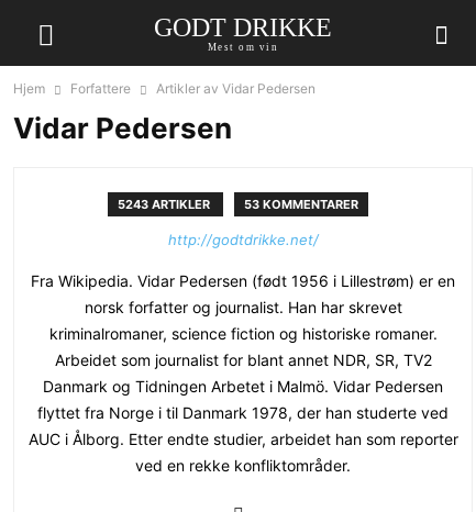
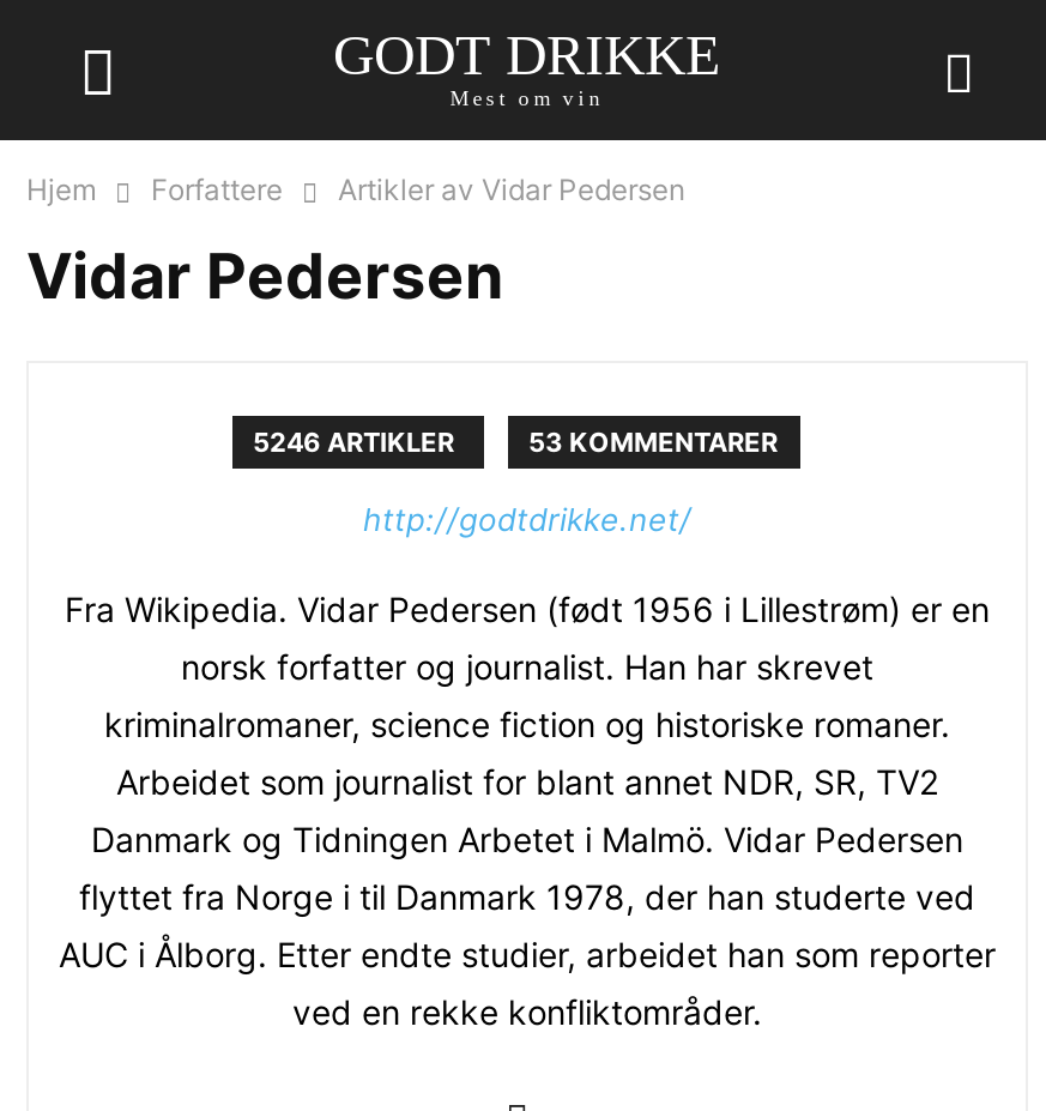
[117,197,358,212] 5243 ARTIKLER 53 KOMMENTARER -> [253,425,778,459] 5246 ARTIKLER 53 KOMMENTARER

